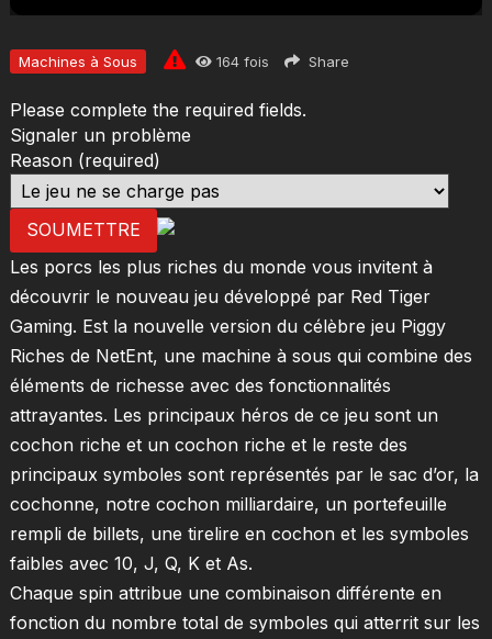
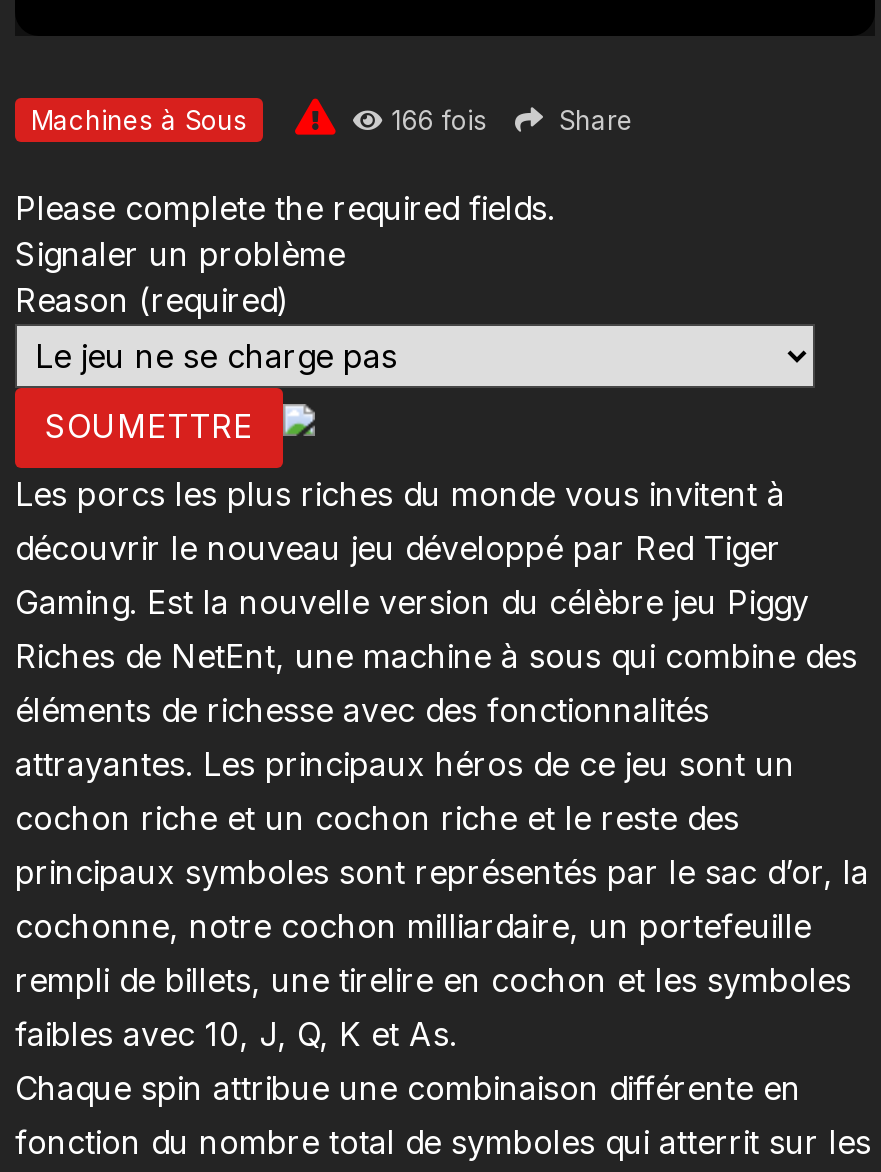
[216,53,349,70] 164 fois Share -> [391,104,633,136] 166 fois Share

